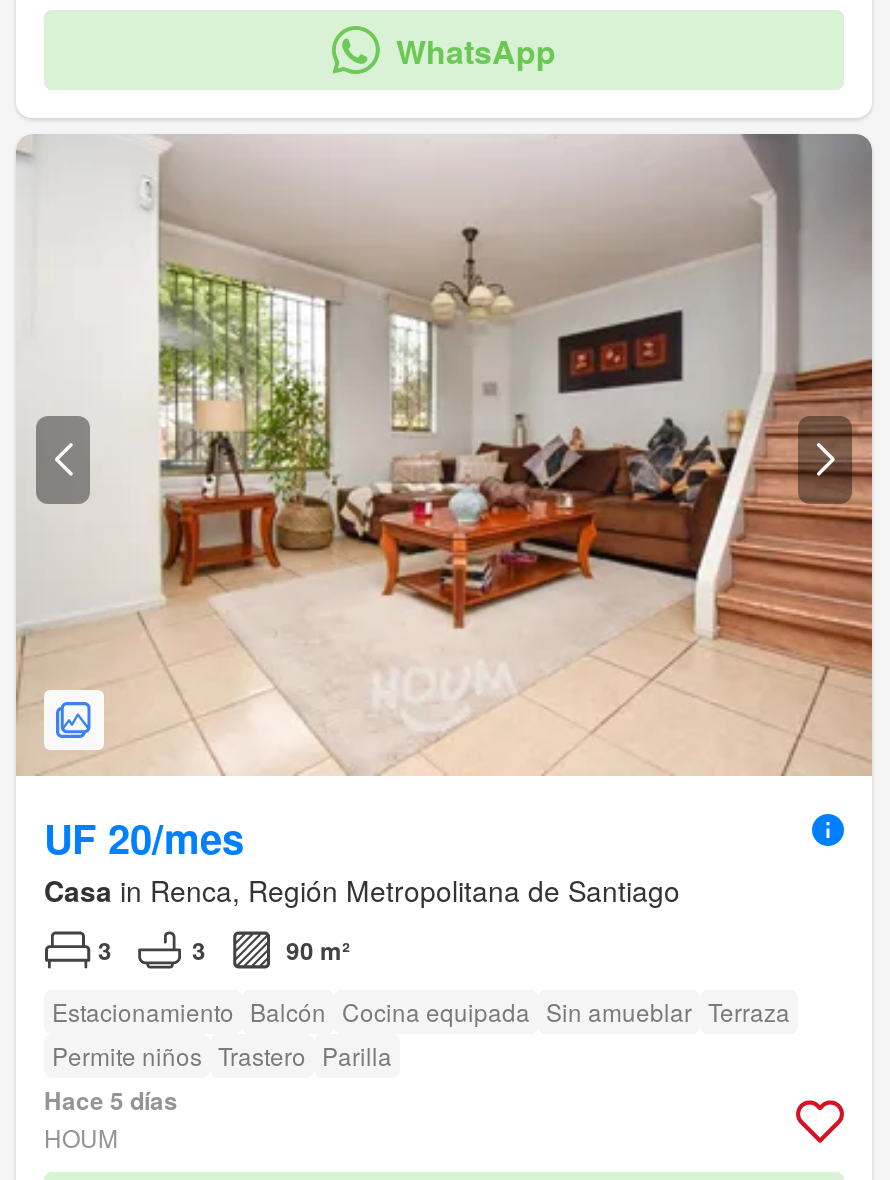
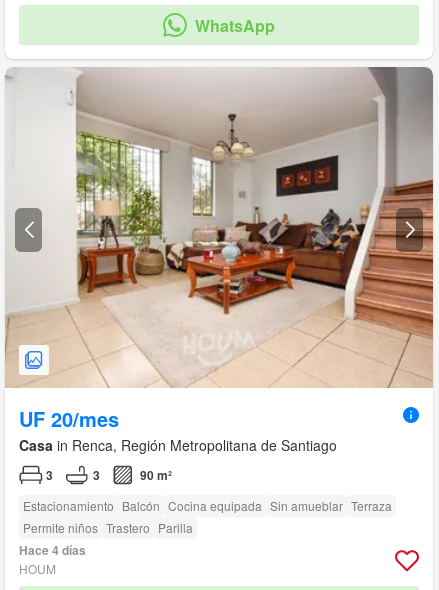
[44,1083,178,1119] Hace 5 días -> [19,541,86,559] Hace 4 días

